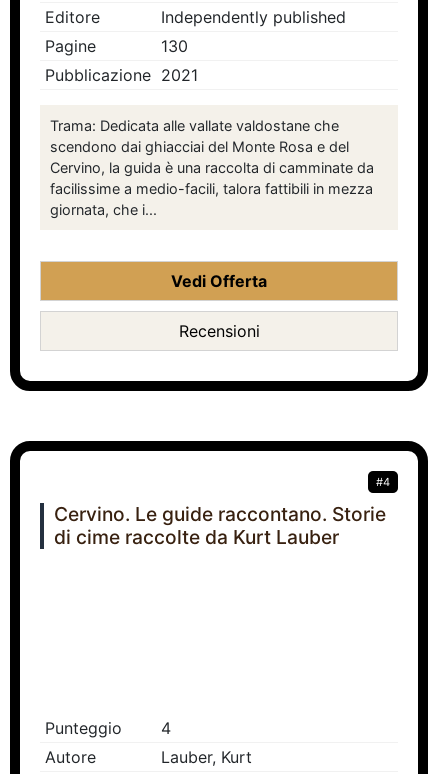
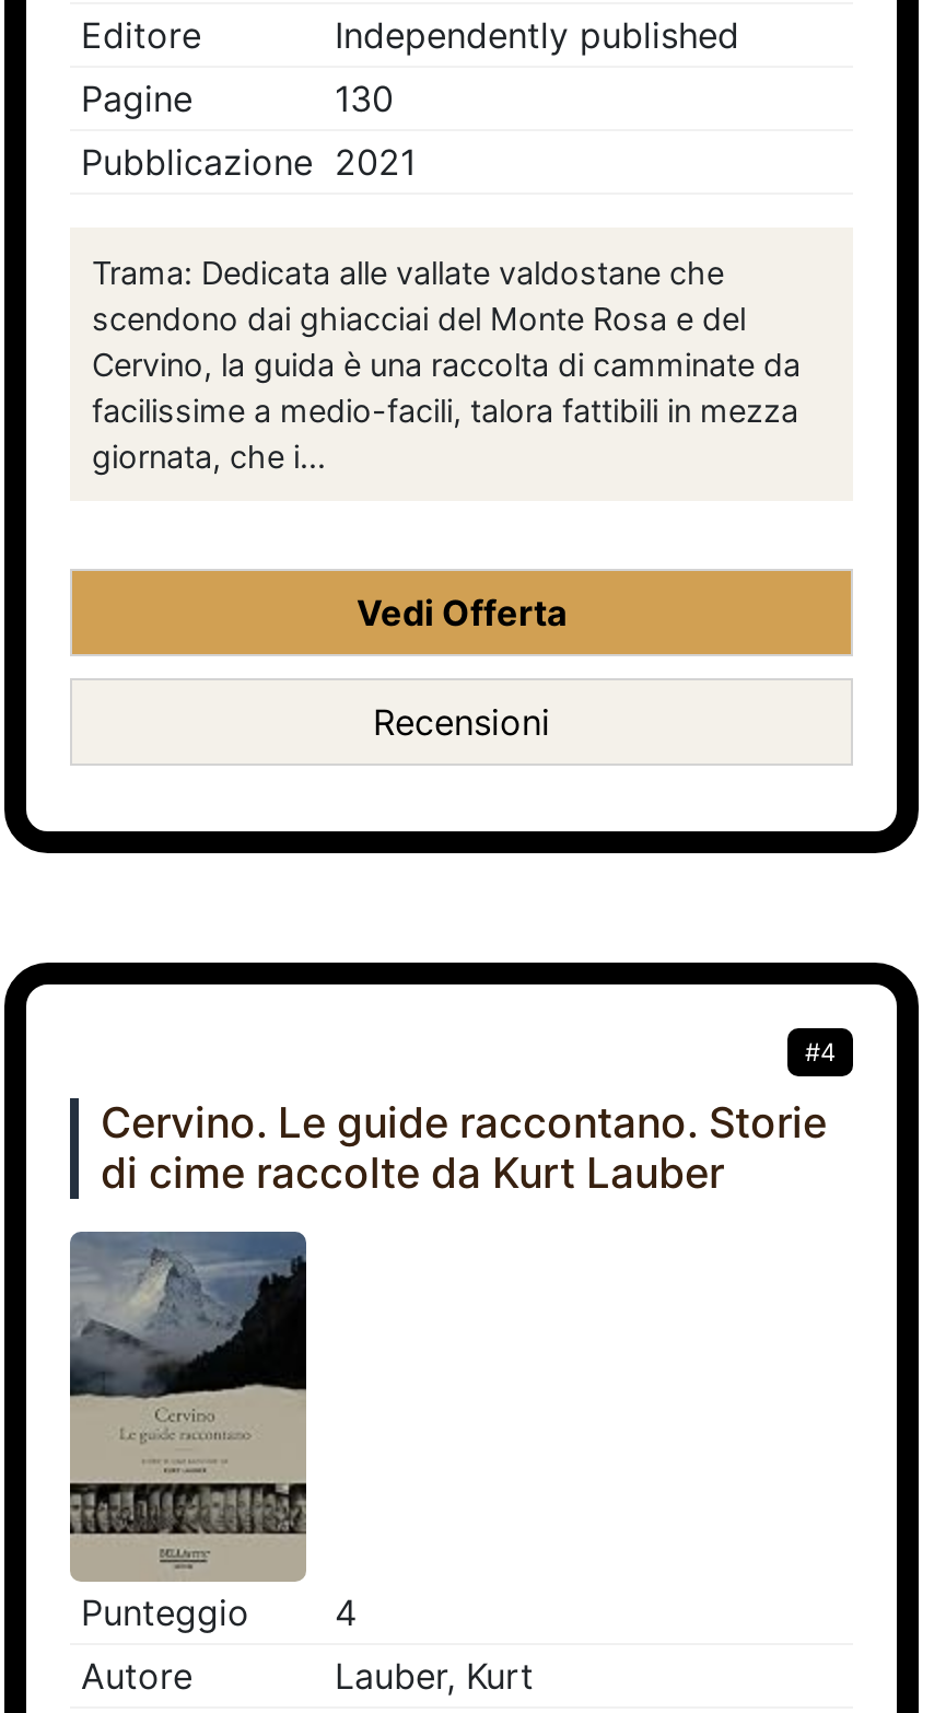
none -> [68,1230,308,1584] [image]

